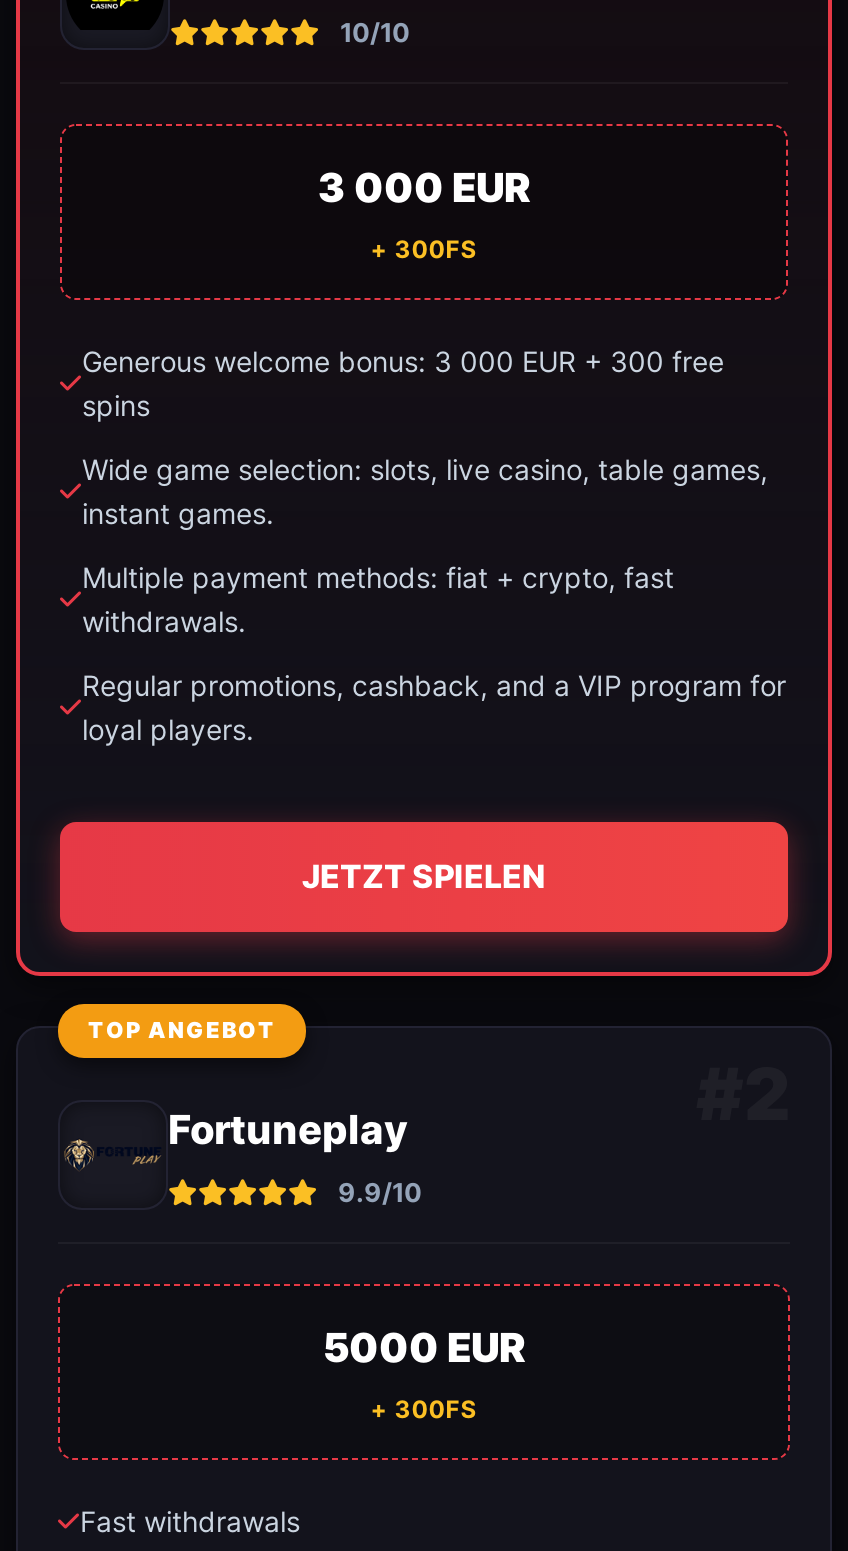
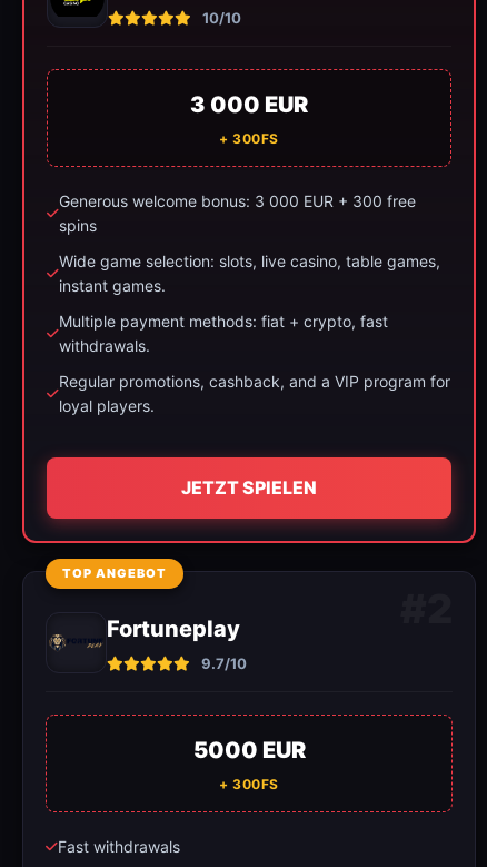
[338,1176,422,1208] 9.9/10 -> [201,654,247,672] 9.7/10

